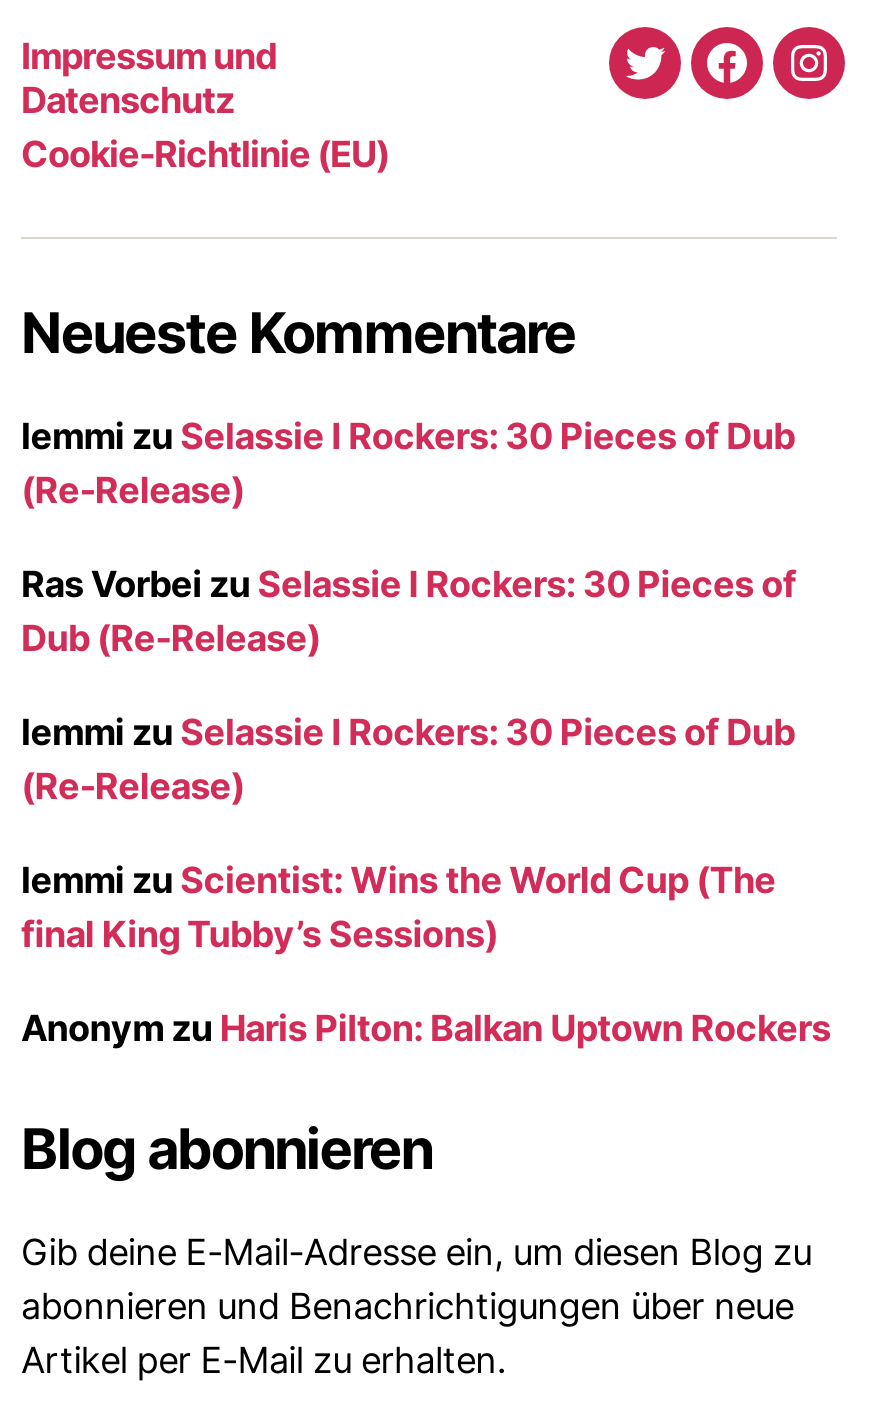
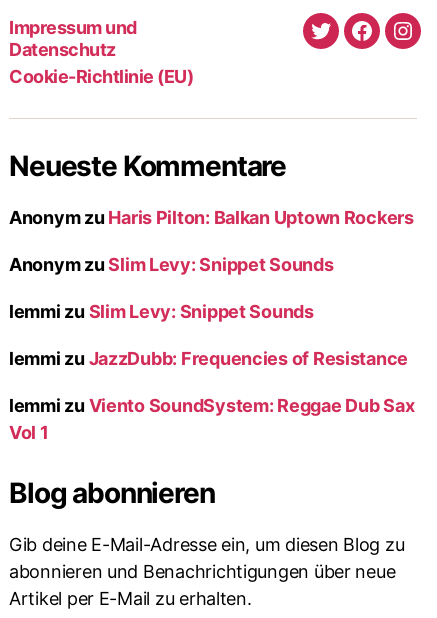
[21,414,796,954] lemmi zu Selassie I Rockers: 30 Pieces of Dub | (Re-Release) | Ras Vorbei zu Selassie I Rockers: 30 Pieces of | Dub (Re-Release) | lemmi zu Selassie I Rockers: 30 Pieces of Dub | (Re-Release) | lemmi zu Scientist: Wins the World Cup (The | final King Tubby’s Sessions) -> none
moved [21,1006,831,1048] -> [9,206,414,227]: Anonym zu Haris Pilton: Balkan Uptown Rockers
none -> [9,253,414,442] Anonym zu Slim Levy: Snippet Sounds | lemmi zu Slim Levy: Snippet Sounds | lemmi zu JazzDubb: Frequencies of Resistance | lemmi zu Viento SoundSystem: Reggae Dub Sax | Vol 1

